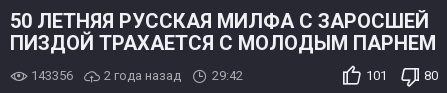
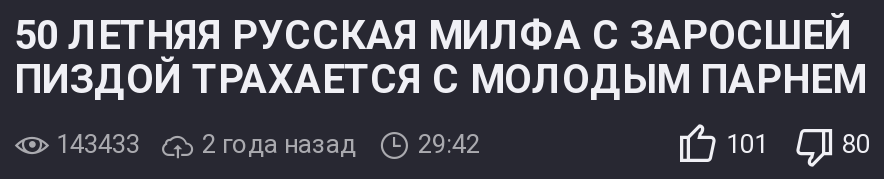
[31,68,73,83] 143356 -> [56,129,140,159] 143433

